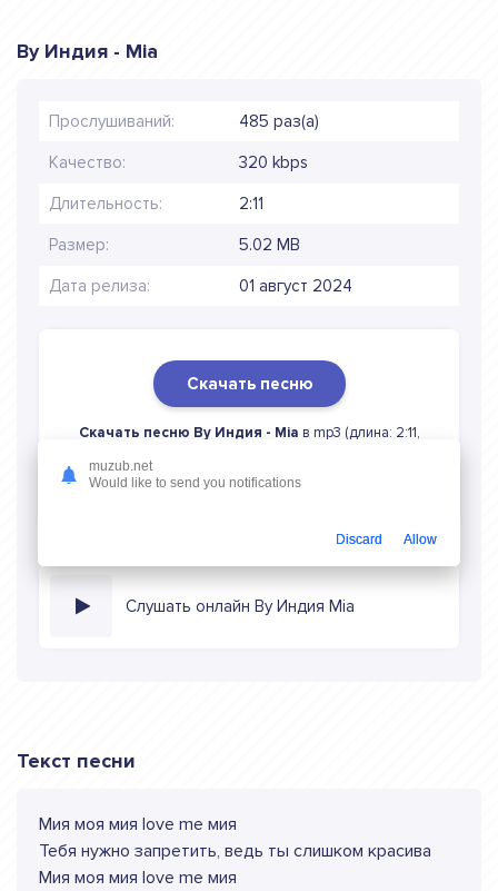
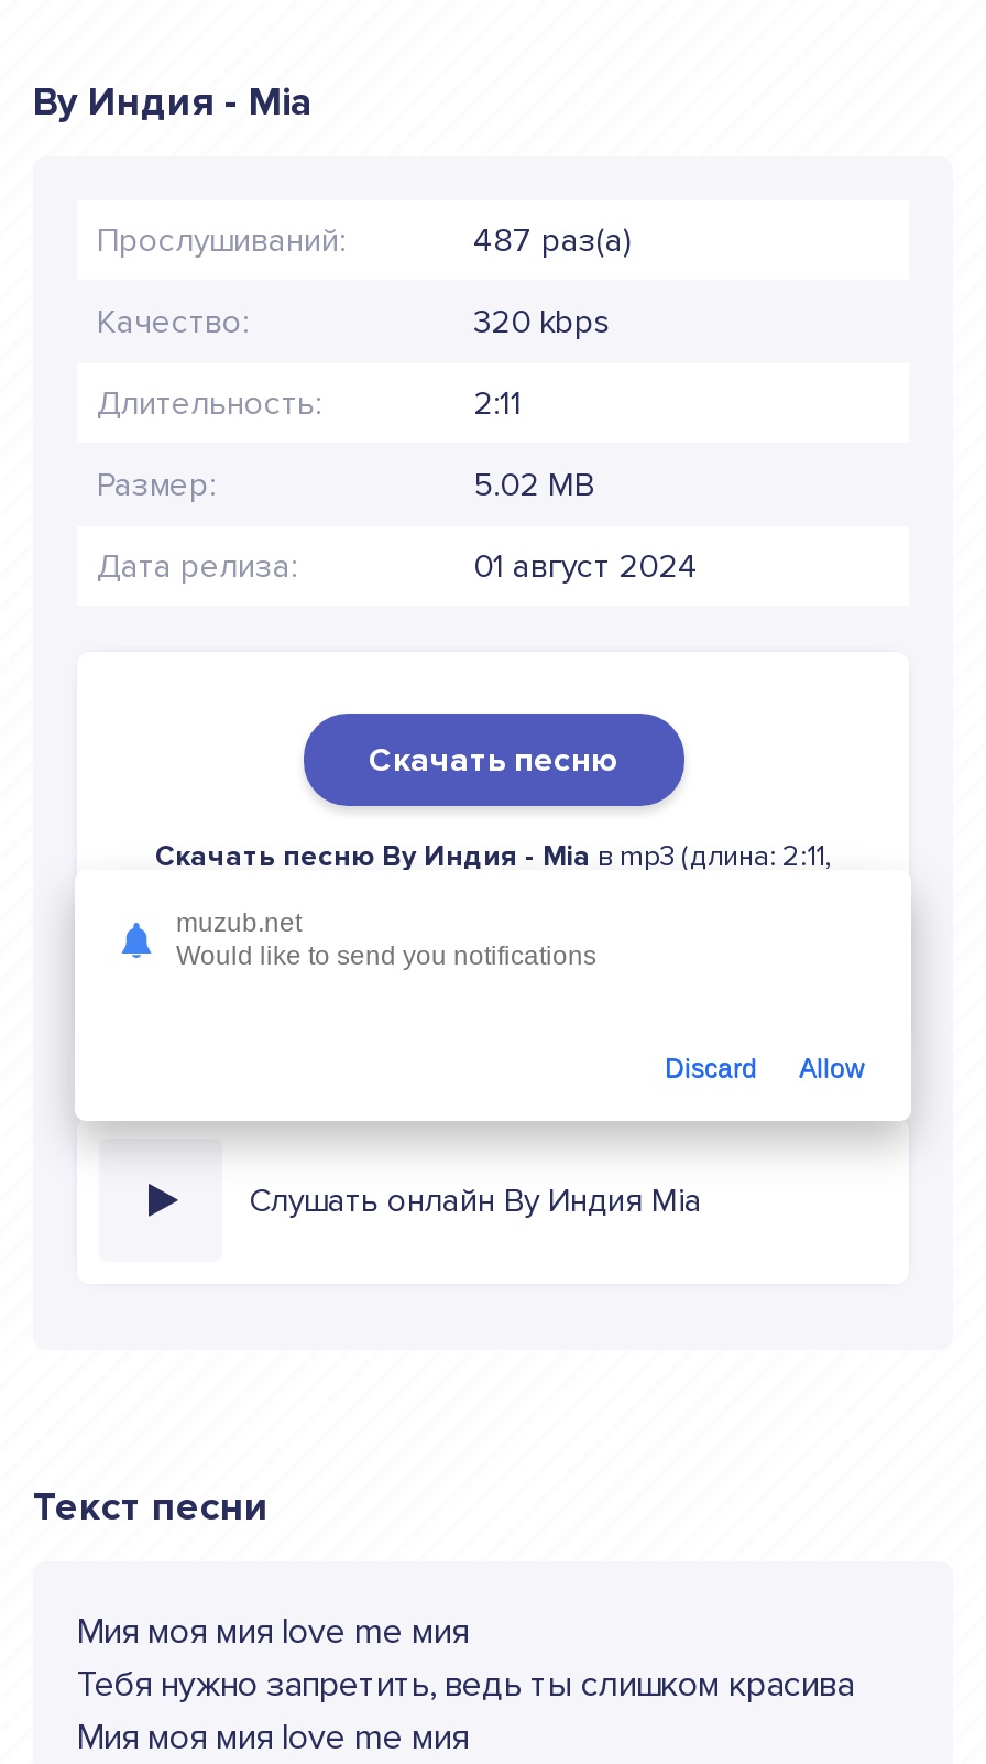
[239,111,319,131] 485 раз(а) -> [473,220,632,260] 487 раз(а)

